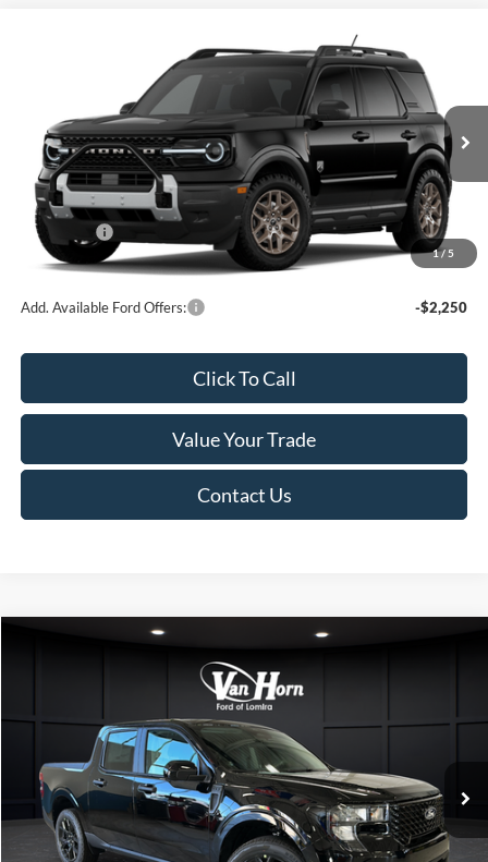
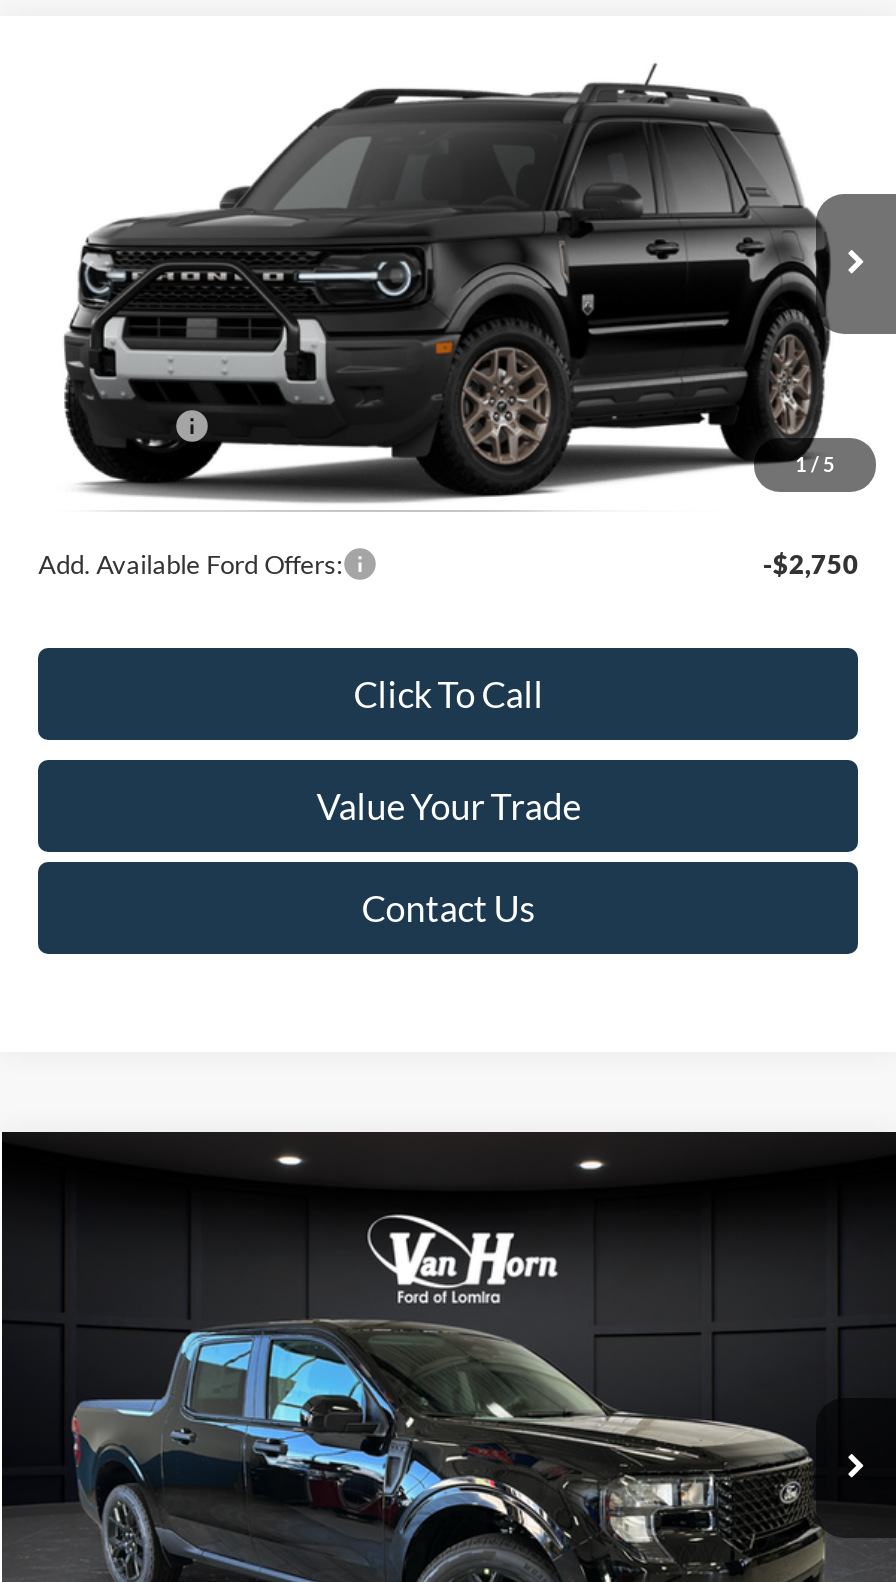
[415,299,468,316] -$2,250 -> [763,549,859,581] -$2,750

